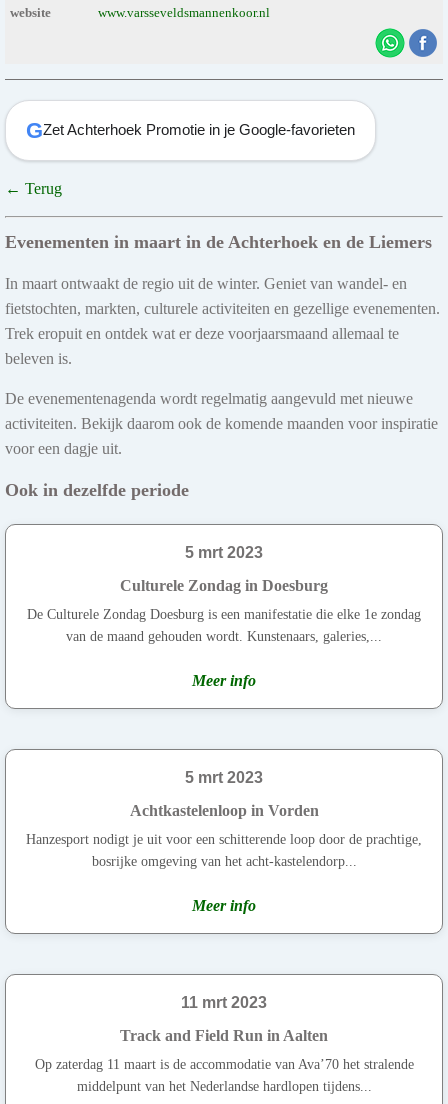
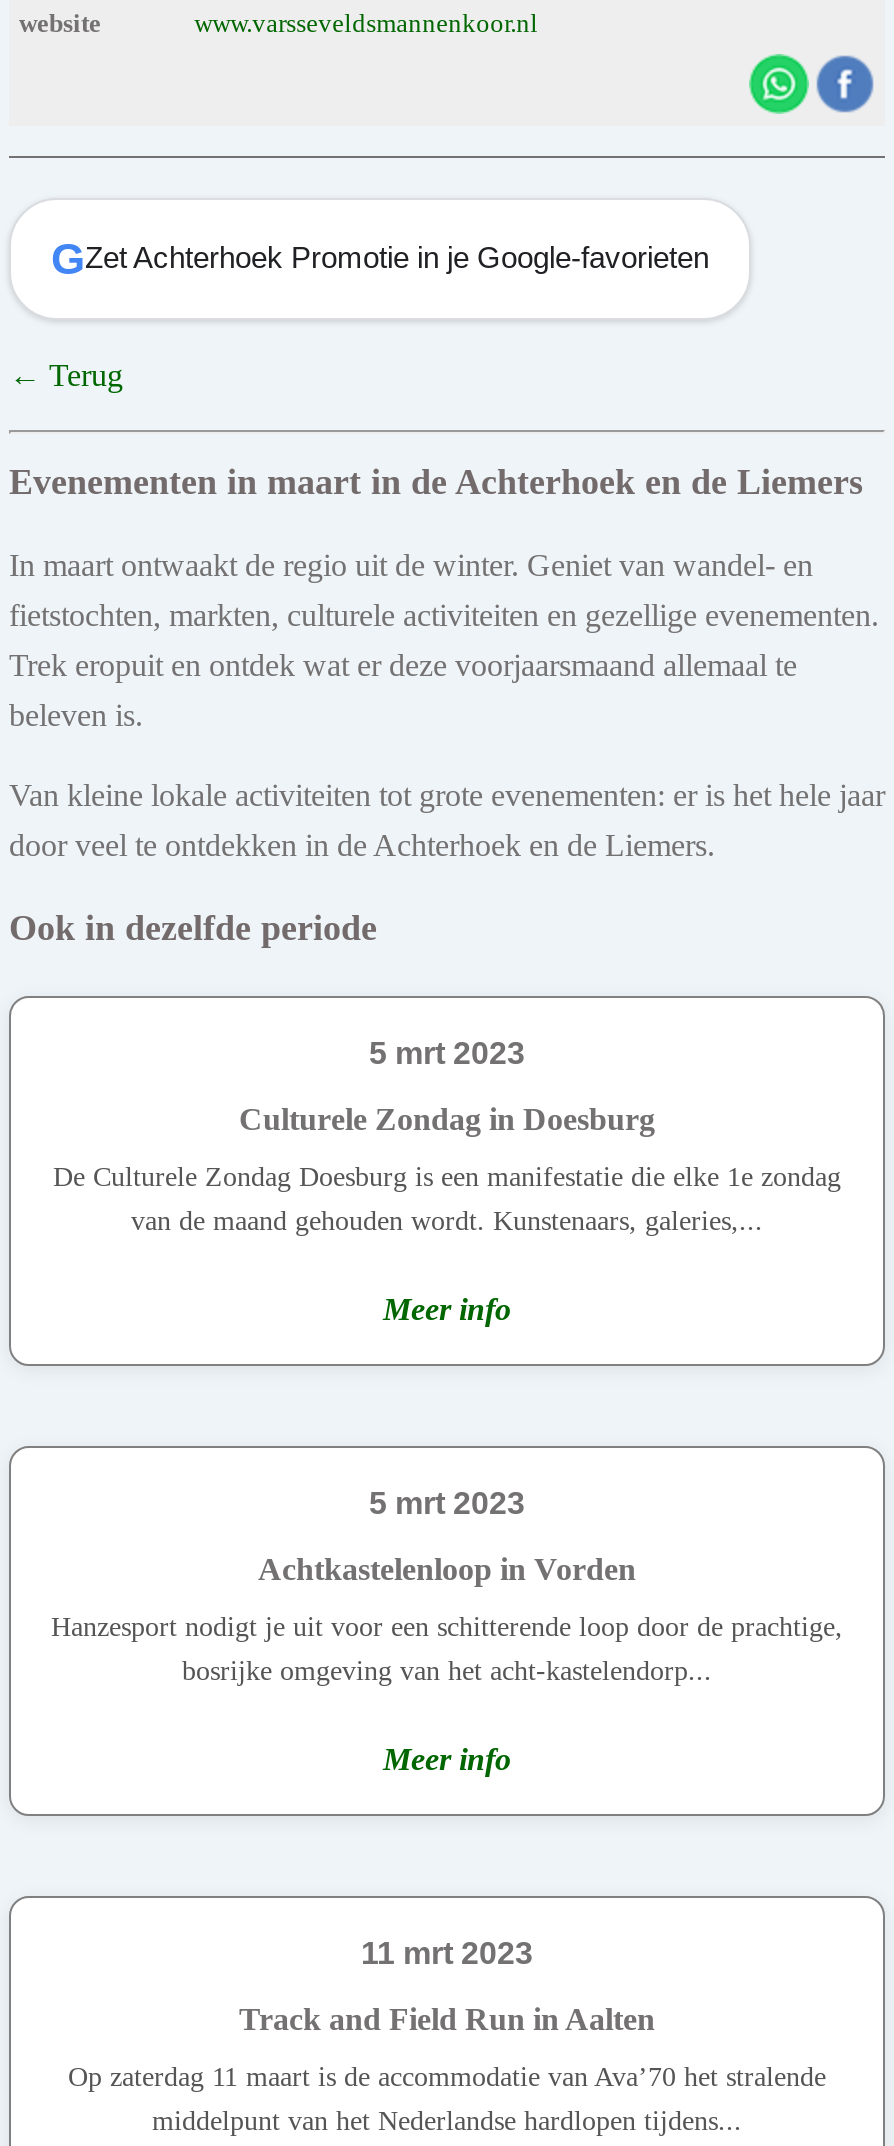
[5,390,438,457] De evenementenagenda wordt regelmatig aangevuld met nieuwe | activiteiten. Bekijk daarom ook de komende maanden voor inspiratie | voor een dagje uit. -> [9,778,885,862] Van kleine lokale activiteiten tot grote evenementen: er is het hele jaar | door veel te ontdekken in de Achterhoek en de Liemers.

